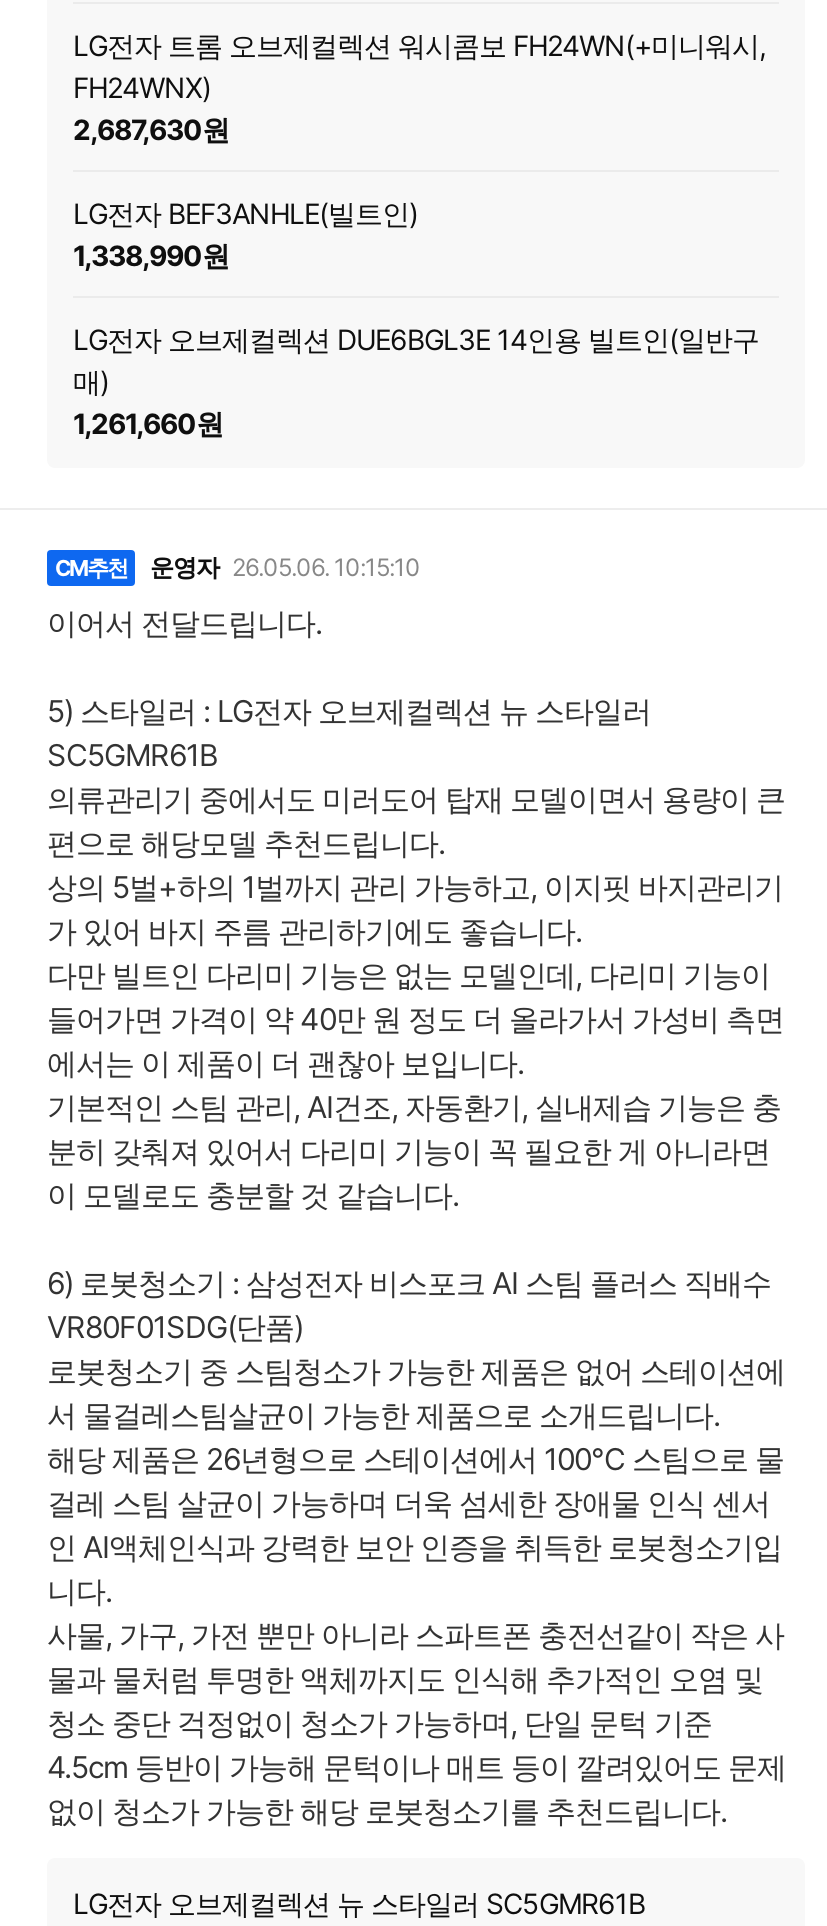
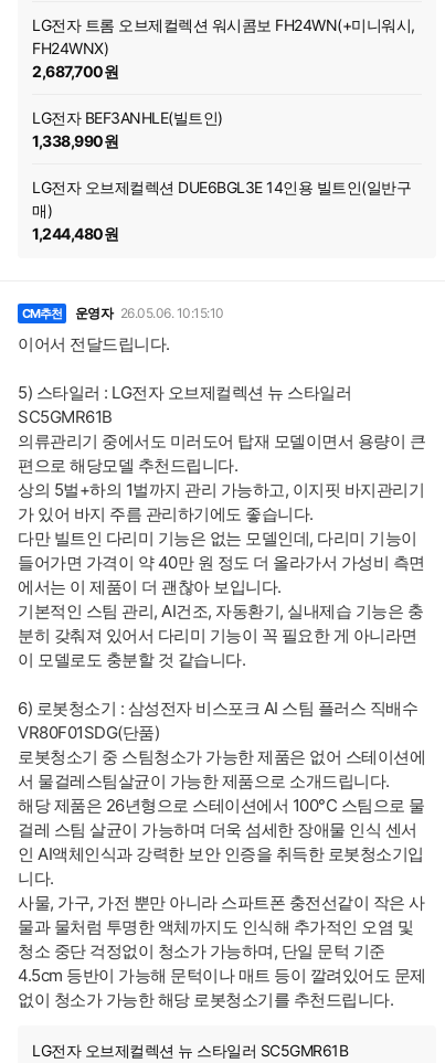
[73,112,229,146] 2,687,630원 -> [32,62,118,81] 2,687,700원
[73,406,223,440] 1,261,660원 -> [32,224,118,243] 1,244,480원

